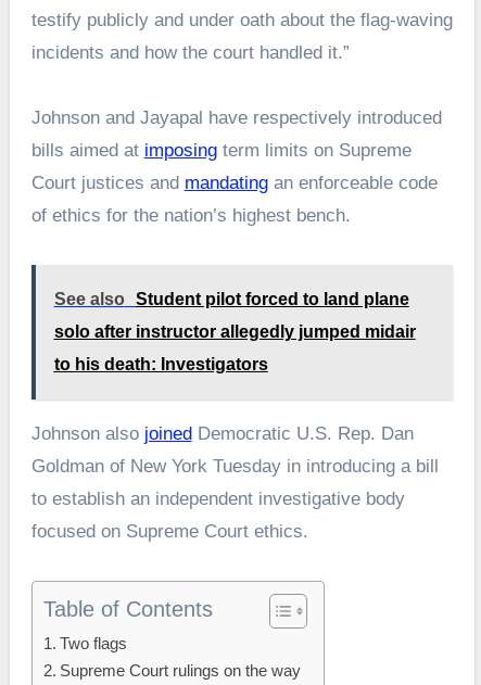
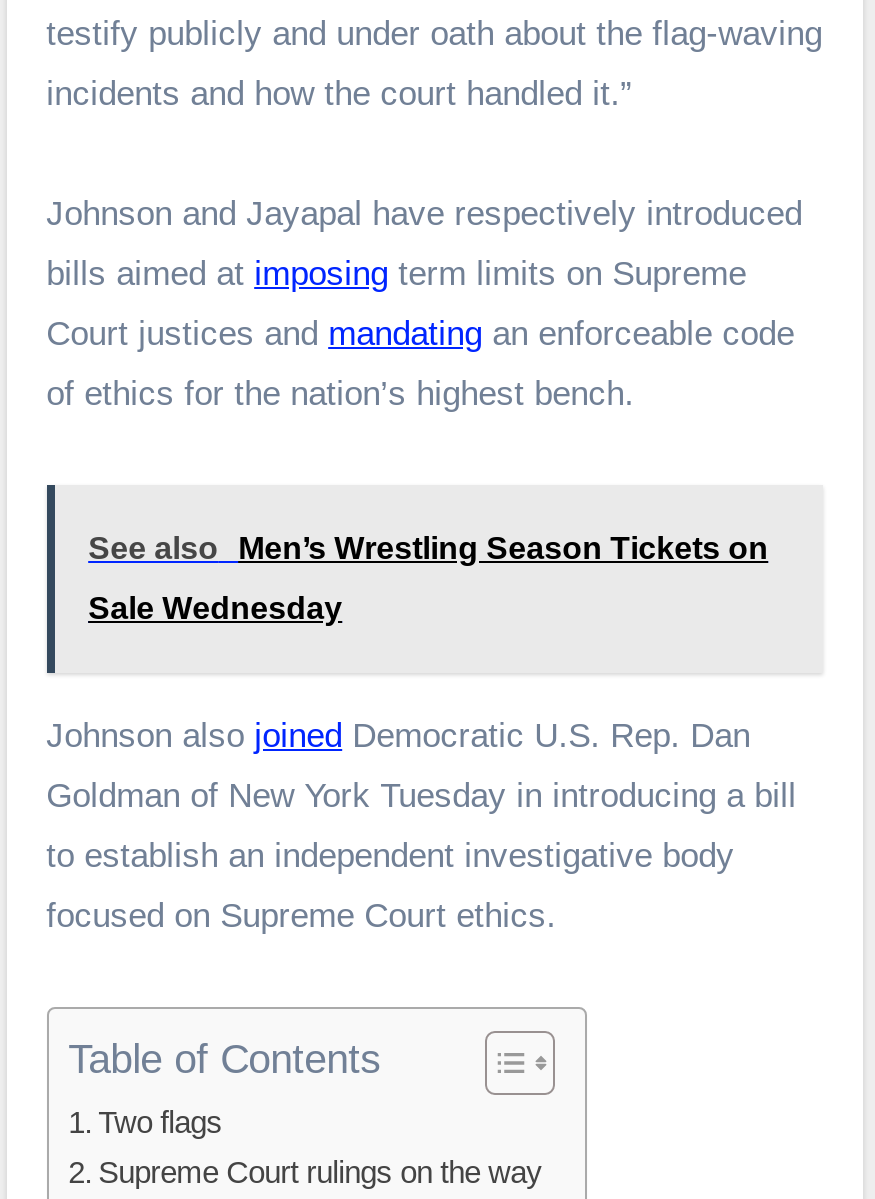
[54,289,415,373] See also Student pilot forced to land plane | solo after instructor allegedly jumped midair | to his death: Investigators -> [88,530,768,624] See also Men’s Wrestling Season Tickets on | Sale Wednesday

